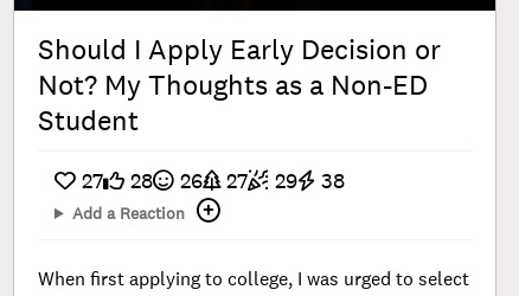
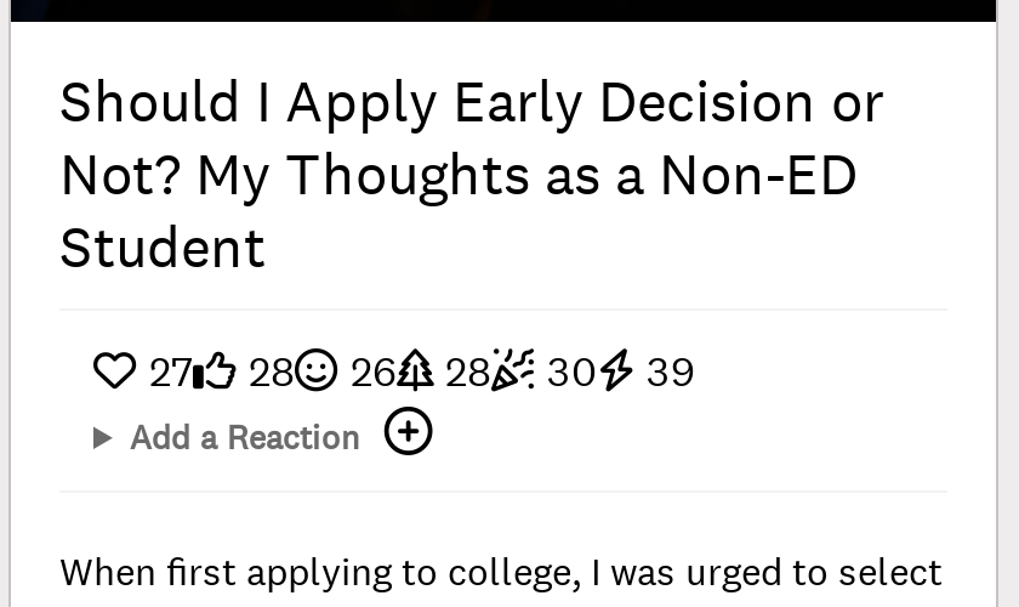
[226,167,248,194] 27 -> [445,342,491,398] 28
[275,167,297,194] 29 -> [547,342,598,398] 30
[321,167,345,194] 38 -> [647,342,695,398] 39

